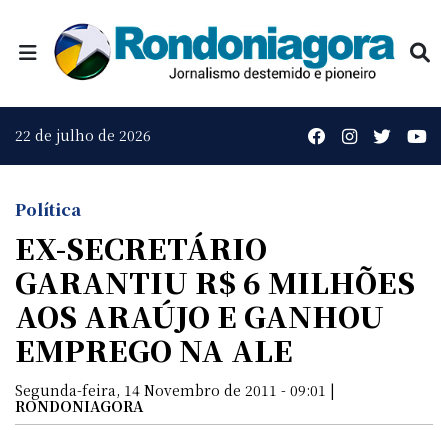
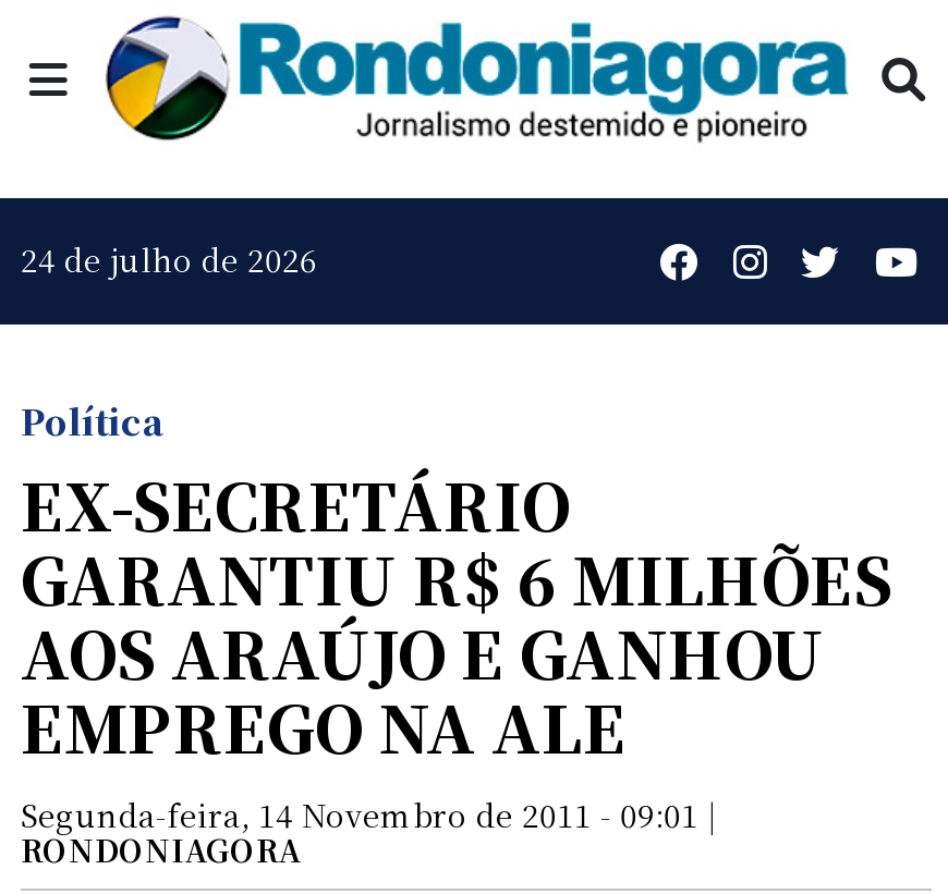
[15,125,151,145] 22 de julho de 2026 -> [21,237,317,281] 24 de julho de 2026

